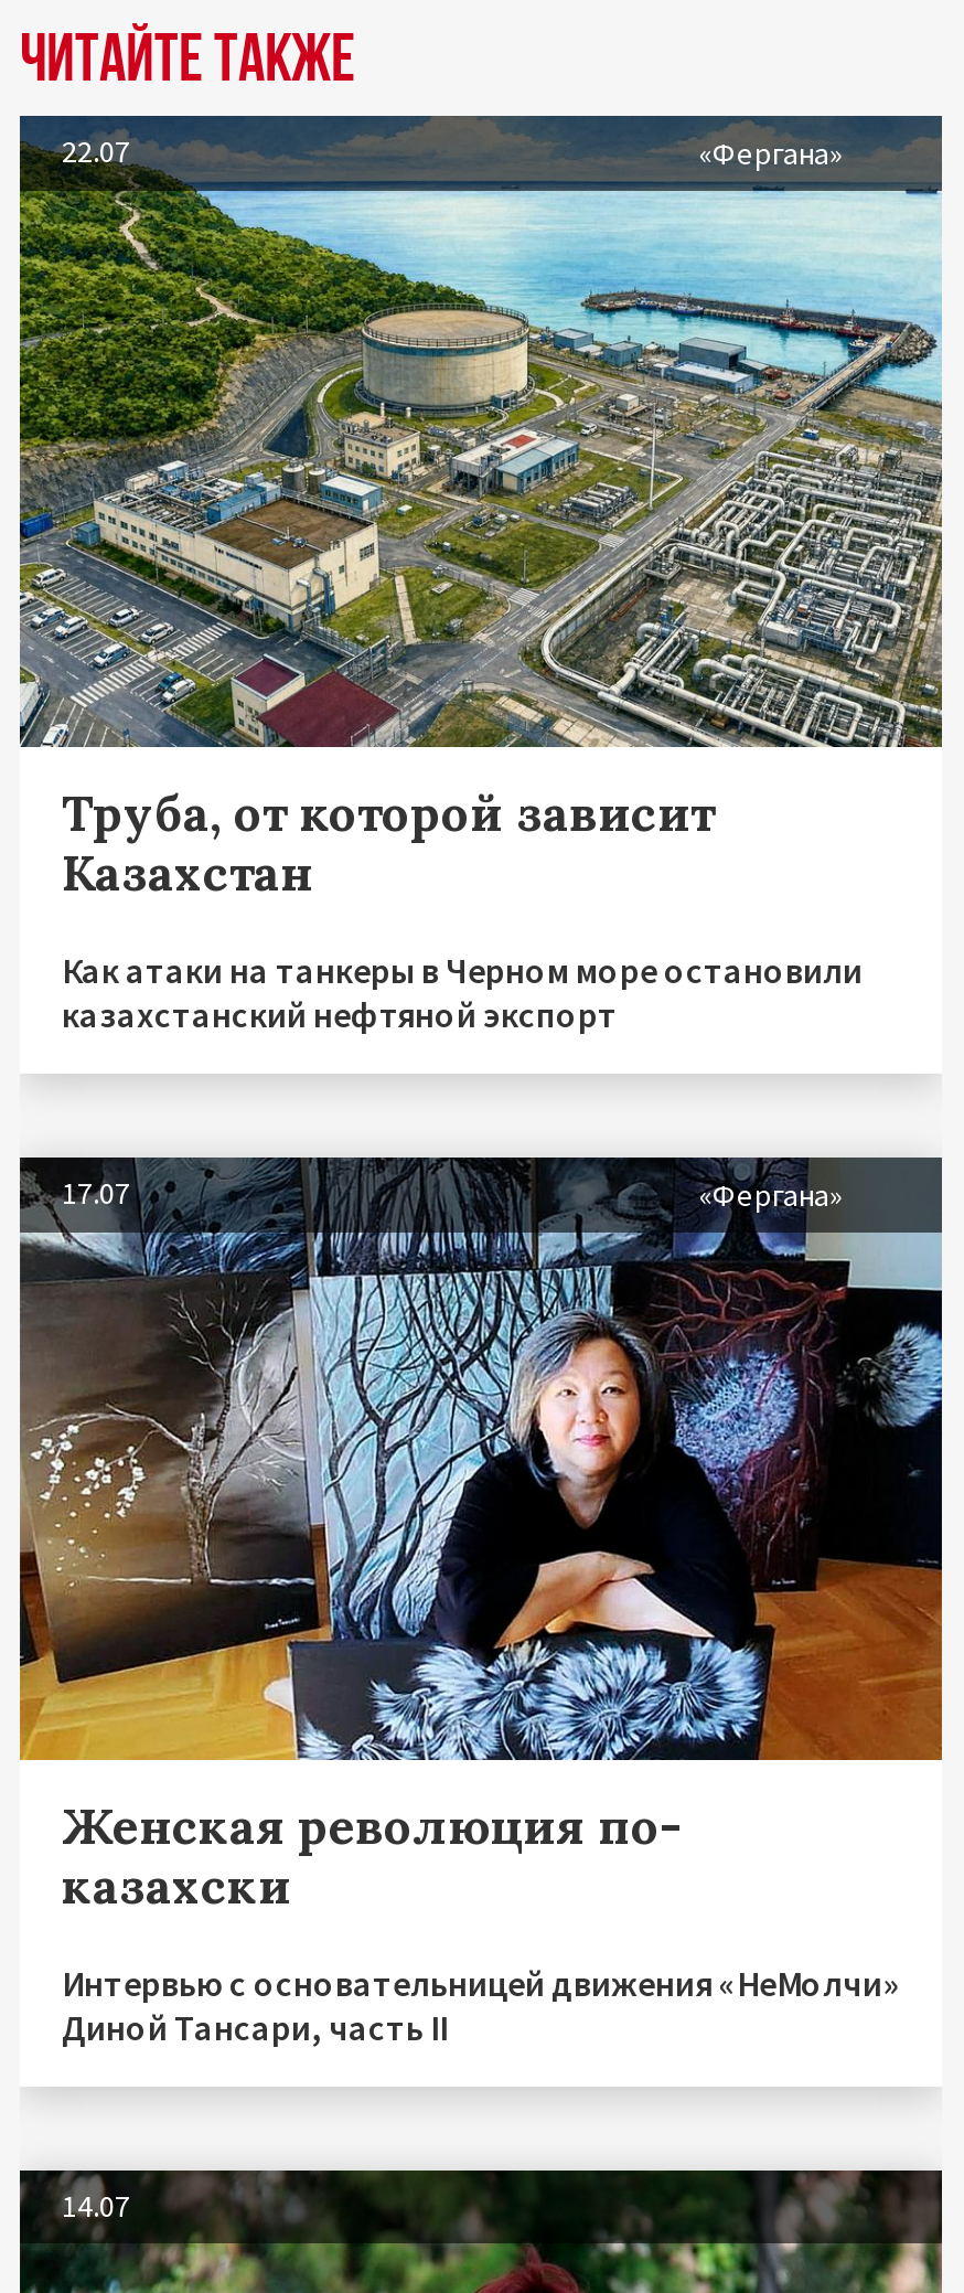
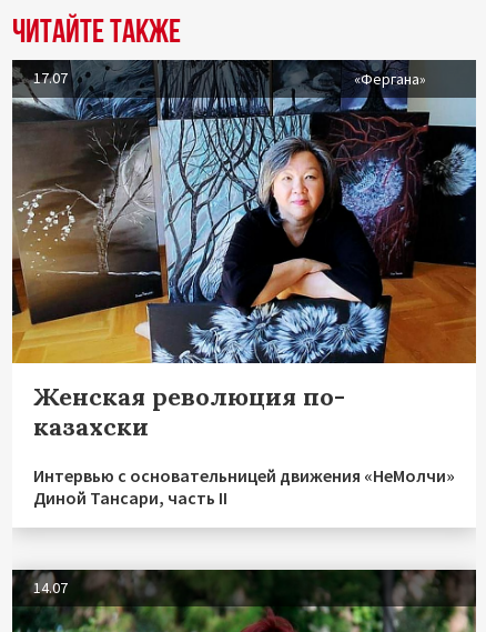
[18,116,944,749] [image] | 22.07 | «Фергана» -> none
[62,781,863,1035] Труба, от которой зависит | Казахстан | Как атаки на танкеры в Черном море остановили | казахстанский нефтяной экспорт -> none

